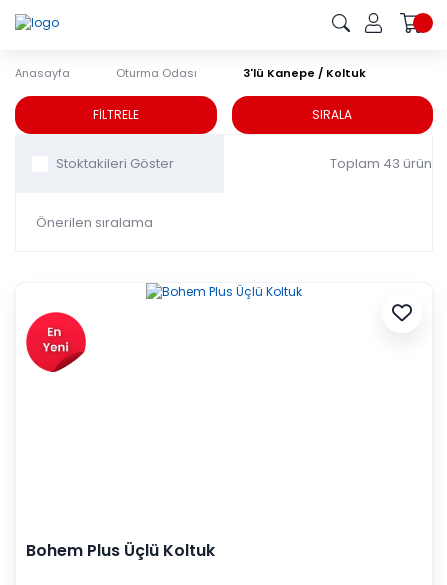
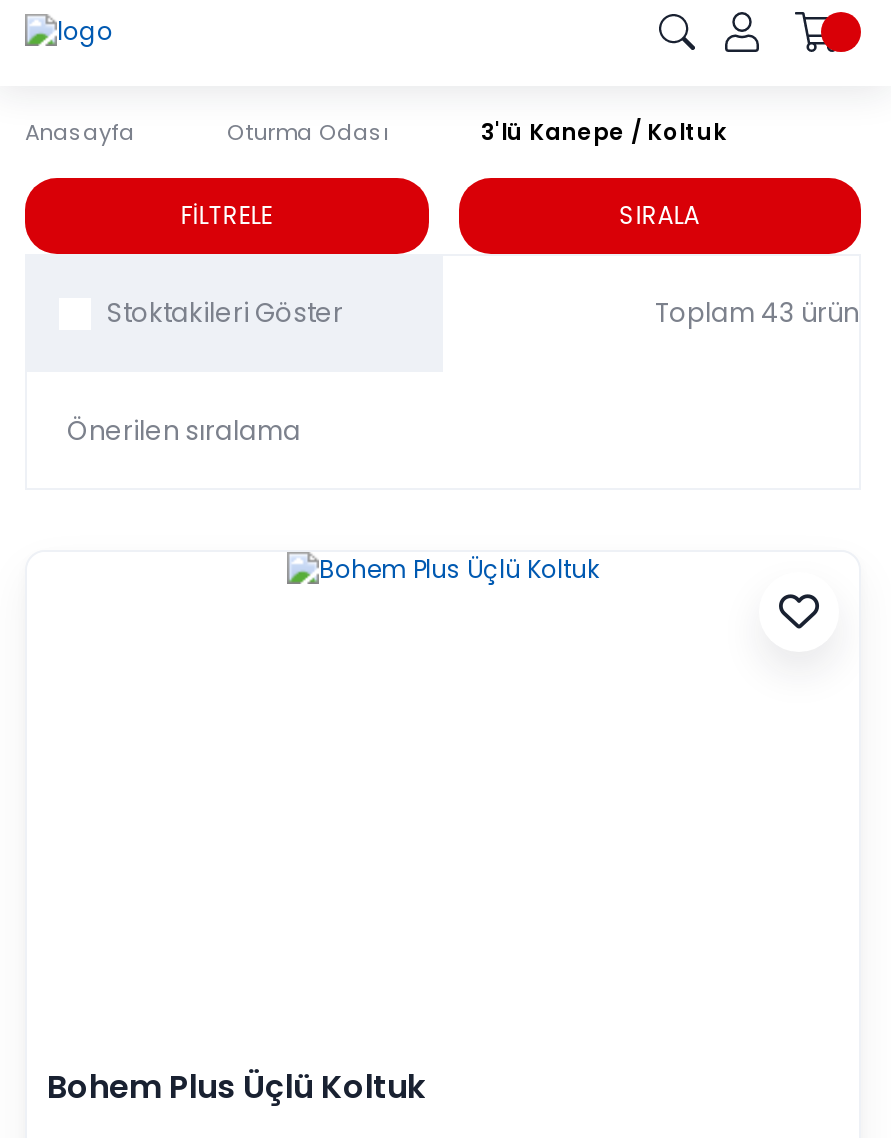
[25,311,87,373] [image] -> none

